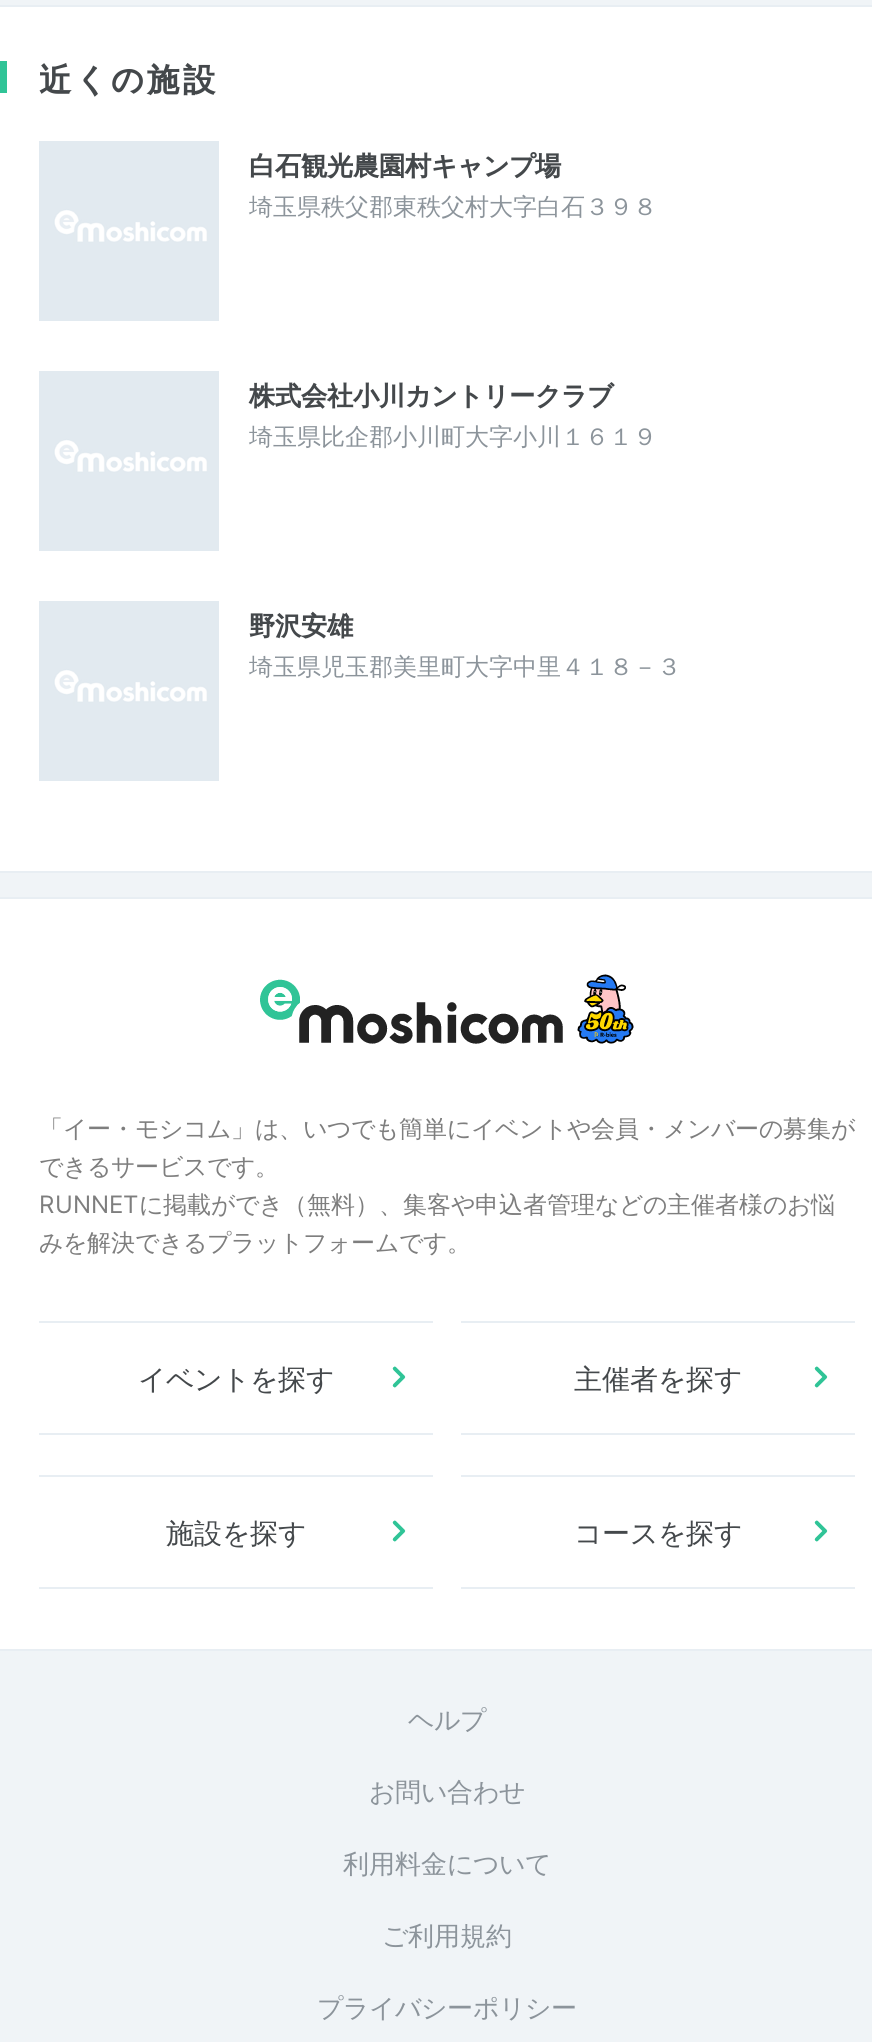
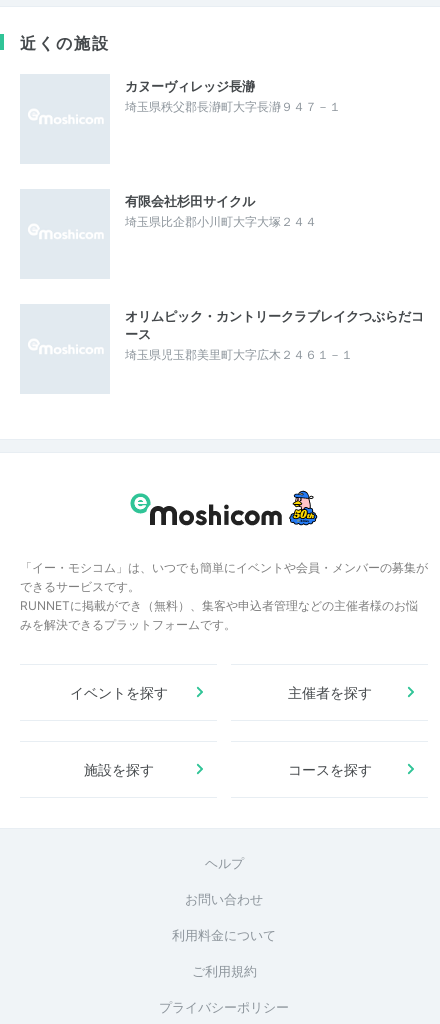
[249,148,657,220] 白石観光農園村キャンプ場 | 埼玉県秩父郡東秩父村大字白石３９８ -> [125,77,341,113] カヌーヴィレッジ長瀞 | 埼玉県秩父郡長瀞町大字長瀞９４７－１
[249,378,657,450] 株式会社小川カントリークラブ | 埼玉県比企郡小川町大字小川１６１９ -> [125,192,317,228] 有限会社杉田サイクル | 埼玉県比企郡小川町大字大塚２４４
[249,608,681,680] 野沢安雄 | 埼玉県児玉郡美里町大字中里４１８－３ -> [125,307,424,361] オリムピック・カントリークラブレイクつぶらだコ | ース | 埼玉県児玉郡美里町大字広木２４６１－１

